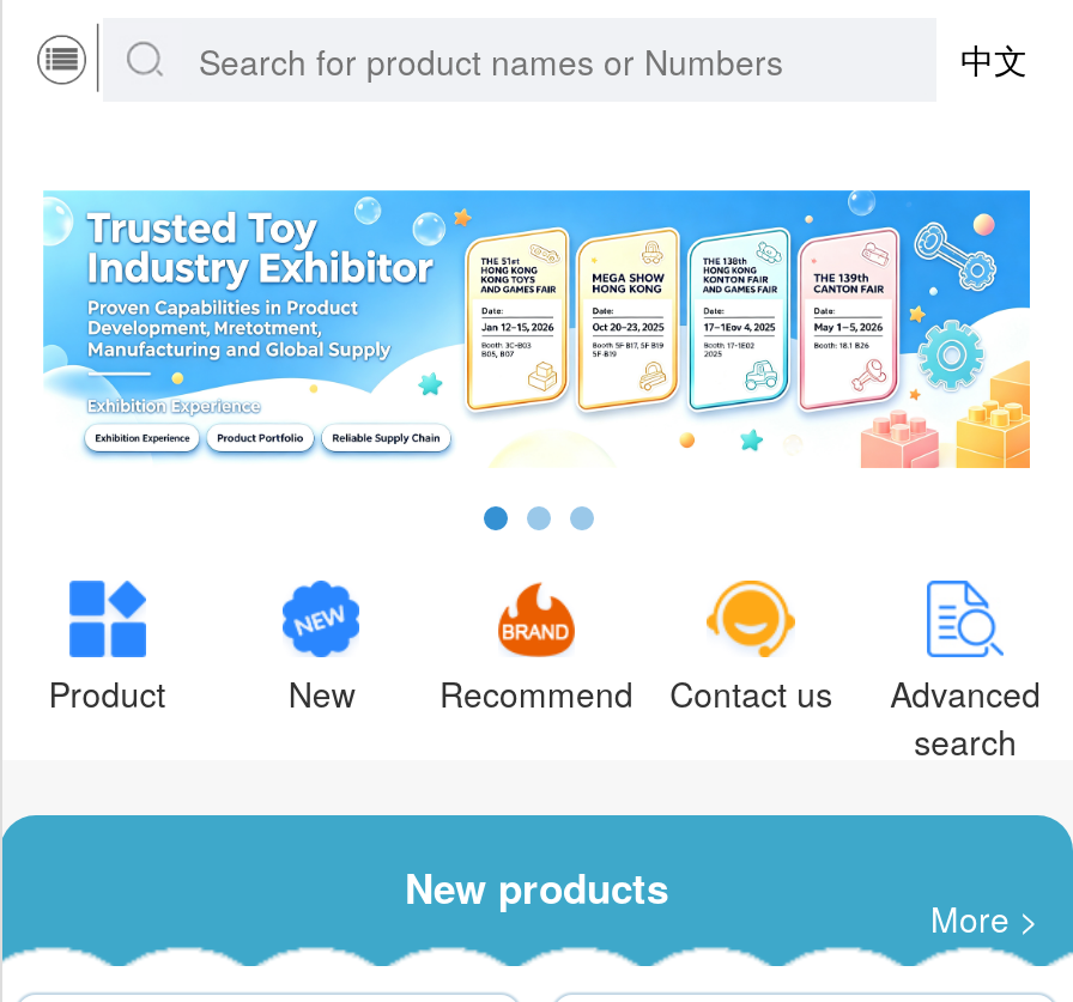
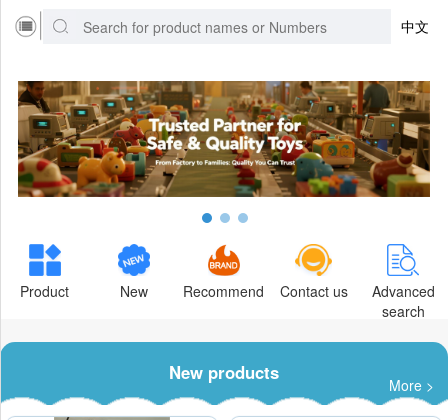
[41,188,1032,470] [image] -> [17,80,431,198] [image]

